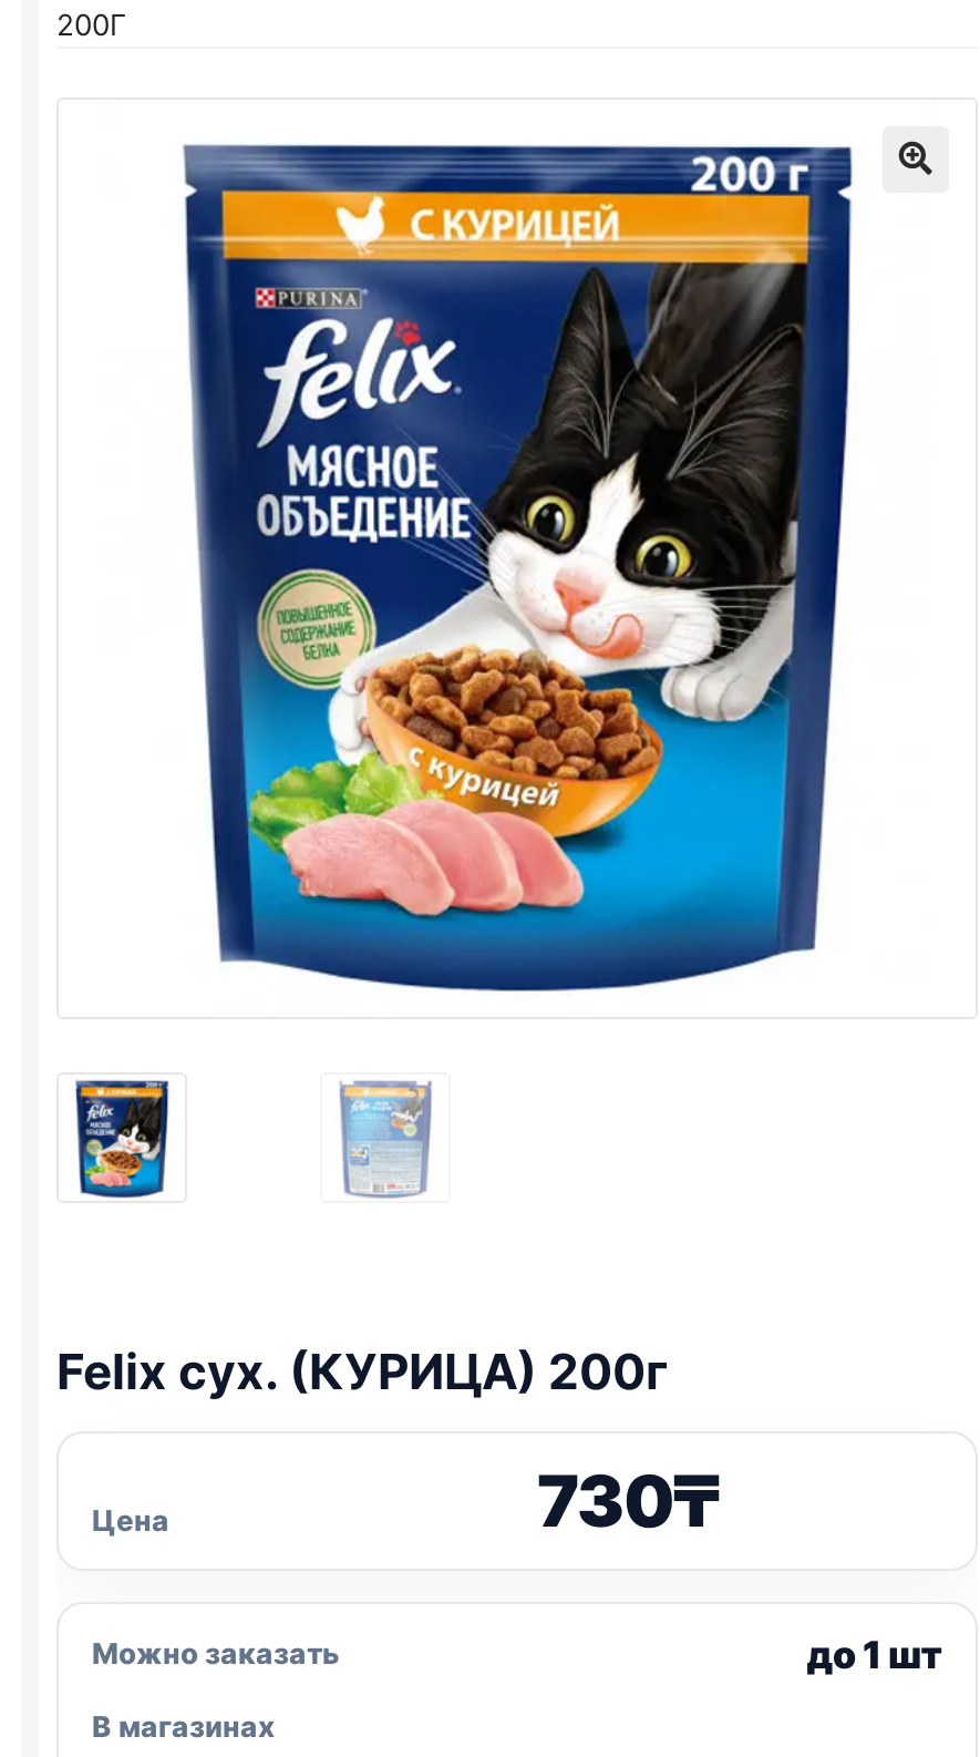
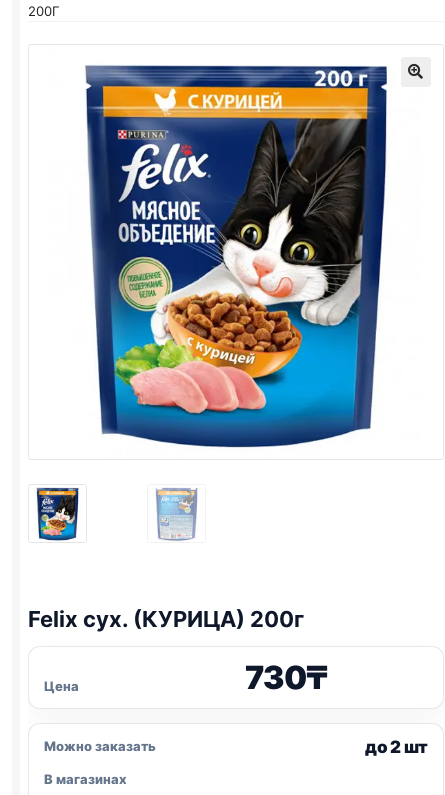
[807,1632,942,1677] до 1 шт -> [365,737,428,757] до 2 шт

